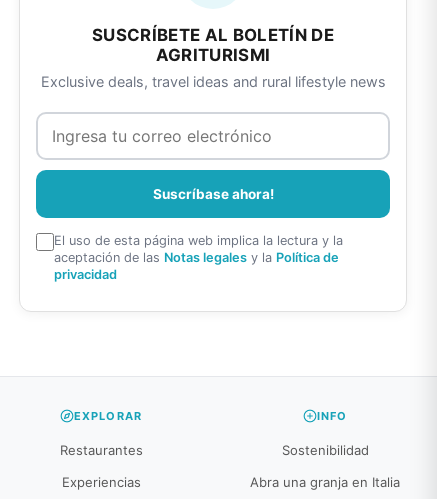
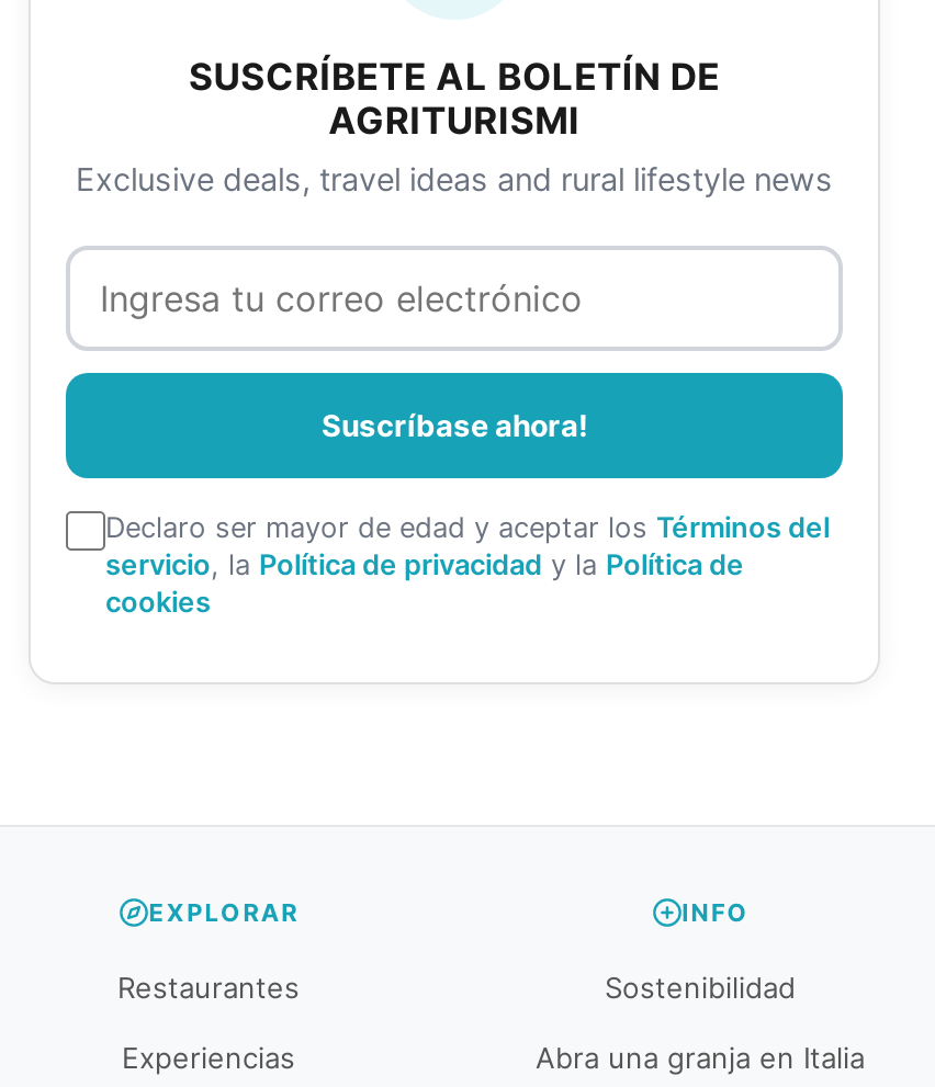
[54,233,343,282] El uso de esta página web implica la lectura y la | aceptación de las Notas legales y la Política de | privacidad -> [105,511,830,619] Declaro ser mayor de edad y aceptar los Términos del | servicio, la Política de privacidad y la Política de | cookies

